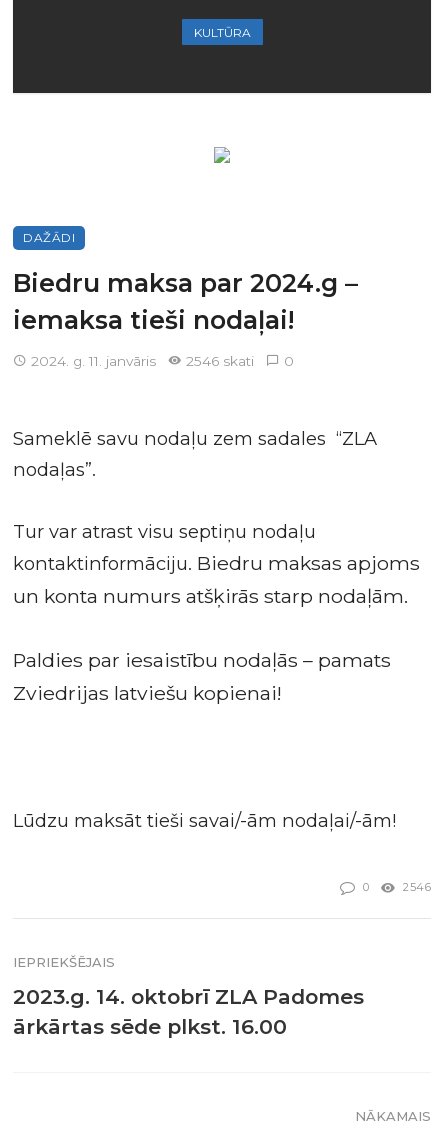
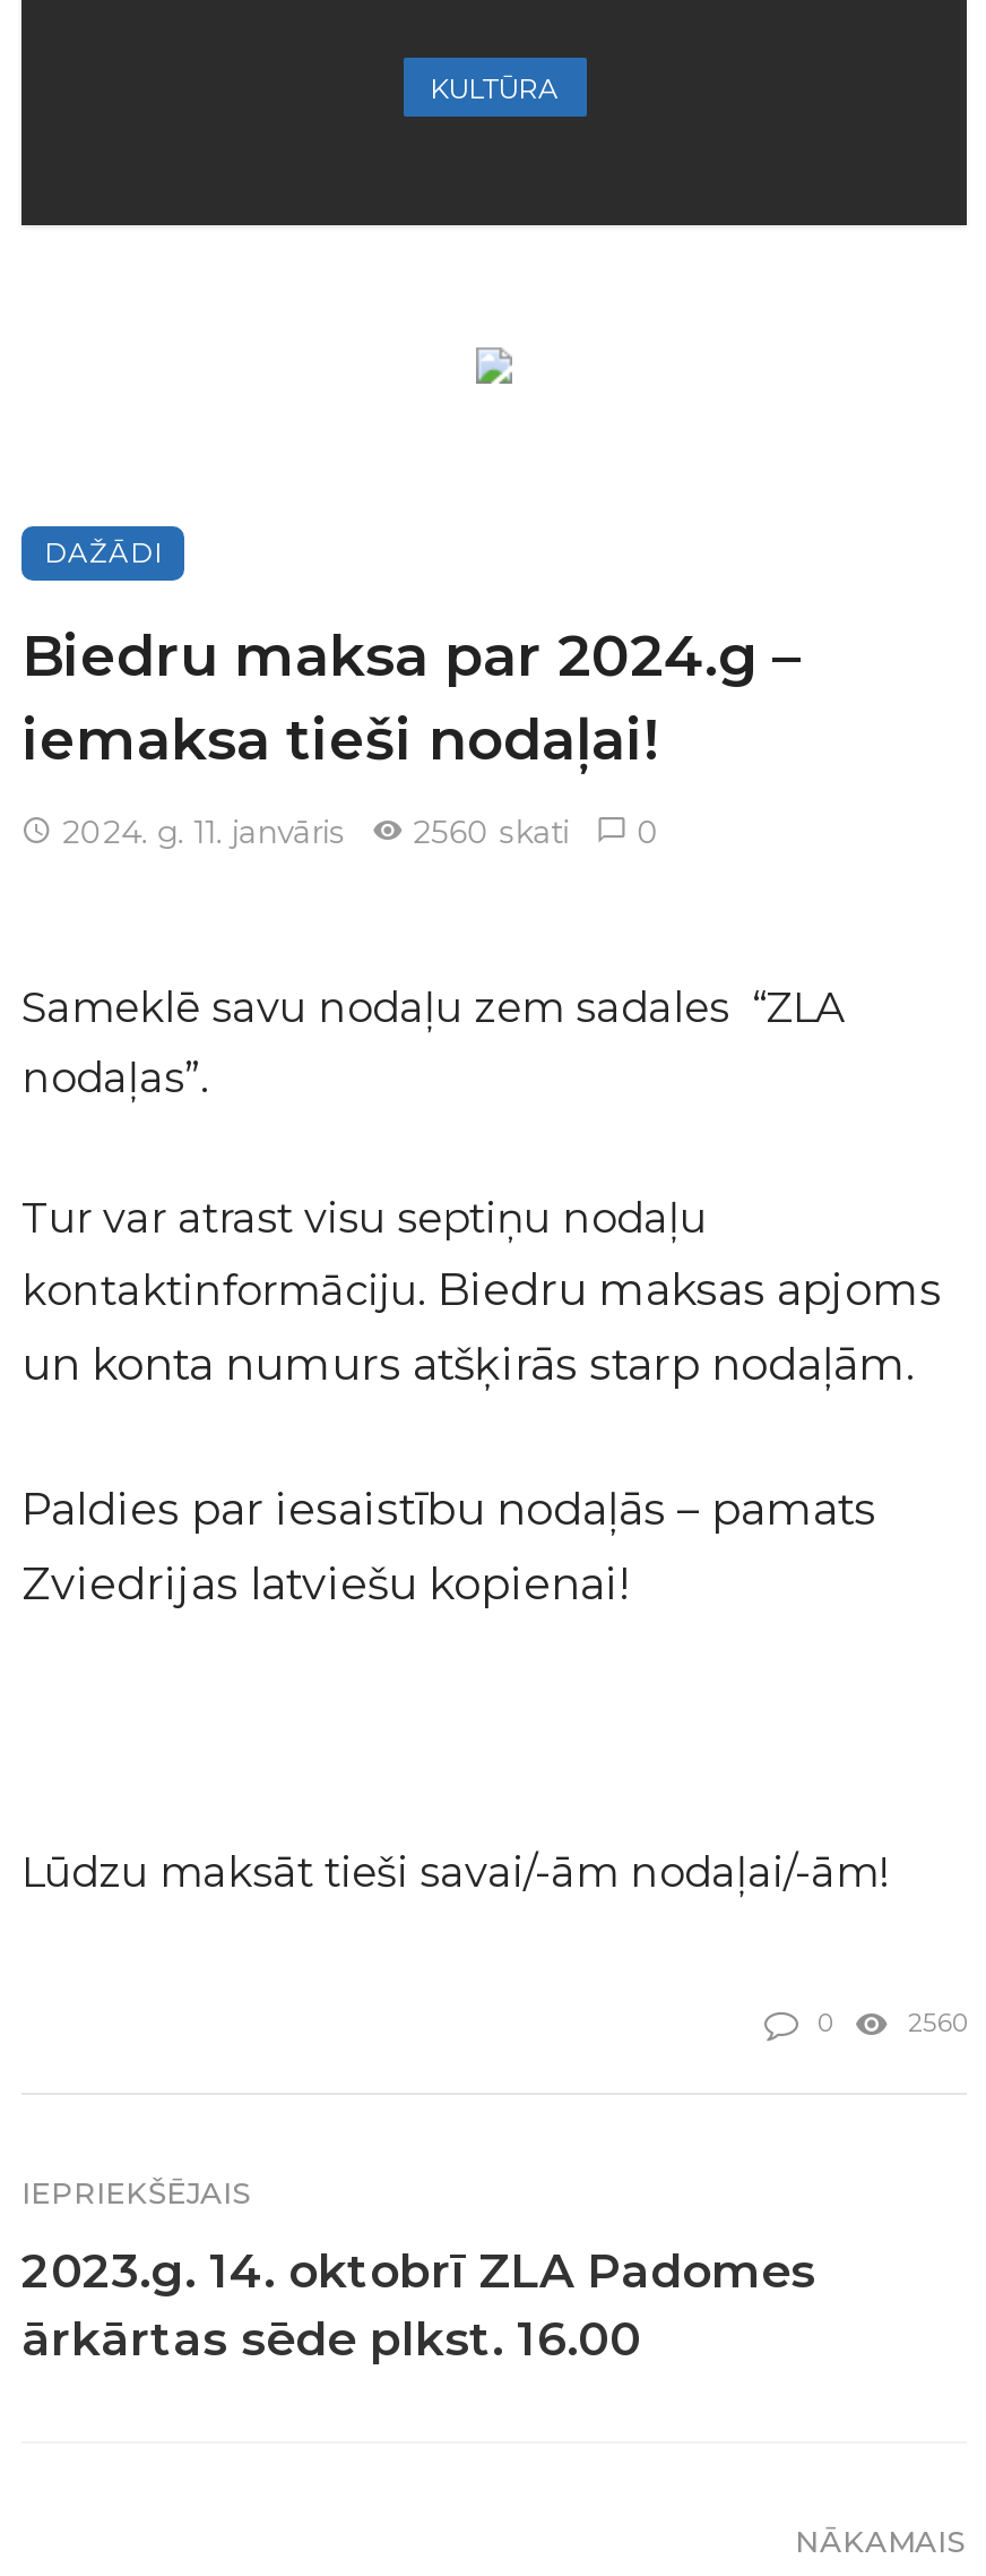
[186,353,254,369] 2546 skati -> [413,813,569,849] 2560 skati
[403,880,431,894] 2546 -> [908,2008,967,2039] 2560

